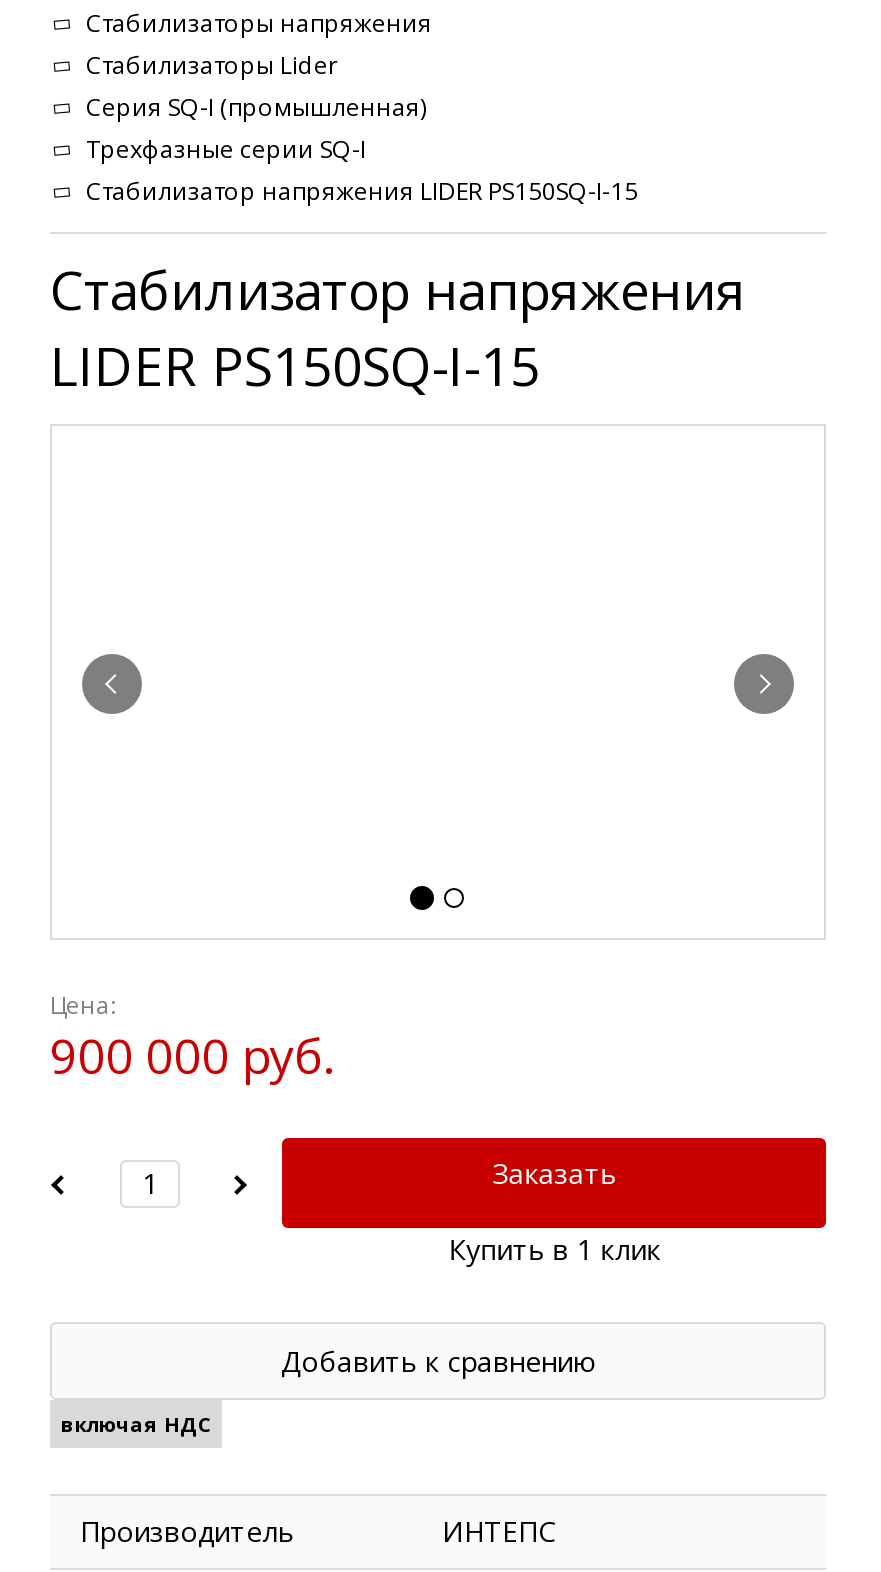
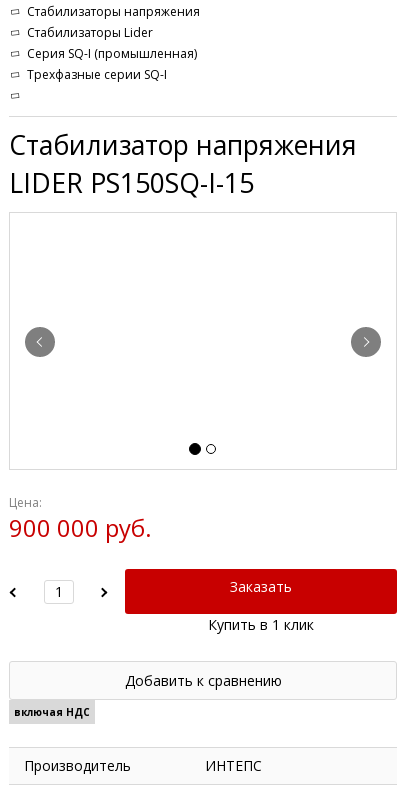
[86,174,638,208] Стабилизатор напряжения LIDER PS150SQ-I-15 -> none

